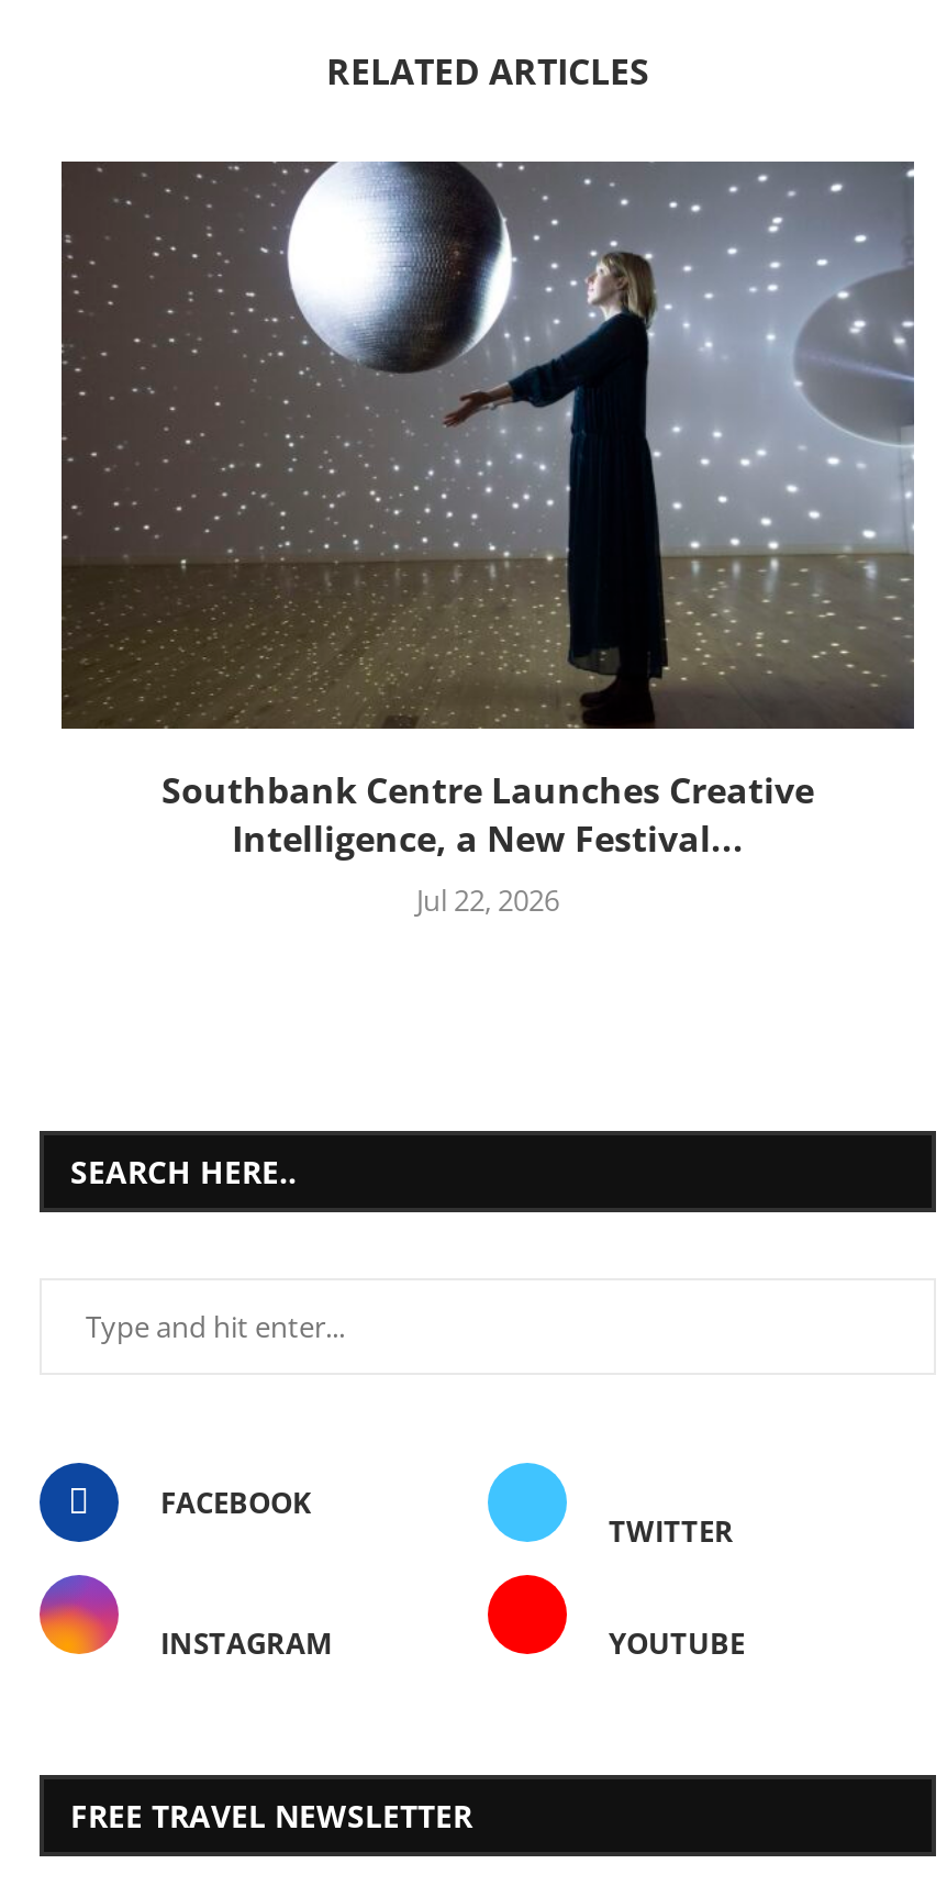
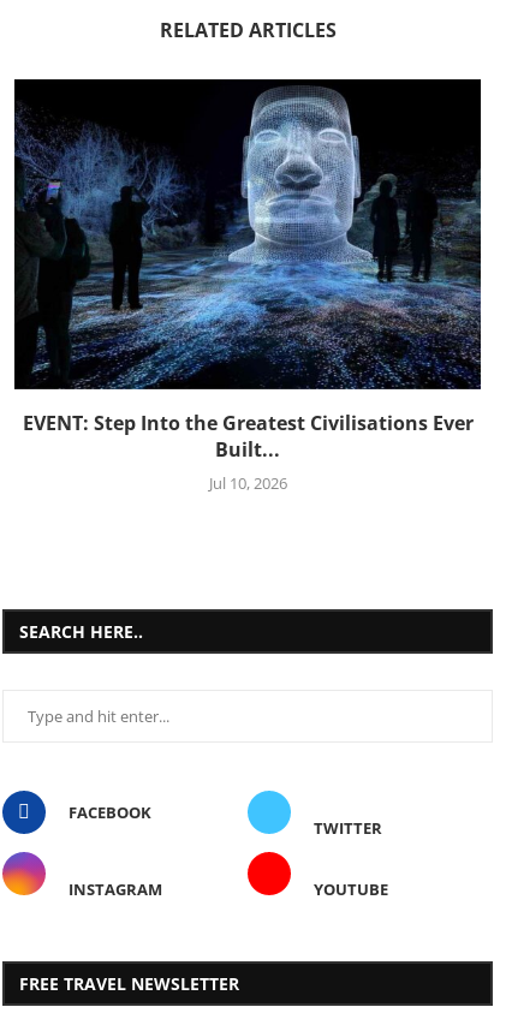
[62,159,916,921] [image] | Southbank Centre Launches Creative | Intelligence, a New Festival... | Jul 22, 2026 -> [14,78,482,494] [image] | EVENT: Step Into the Greatest Civilisations Ever | Built... | Jul 10, 2026

